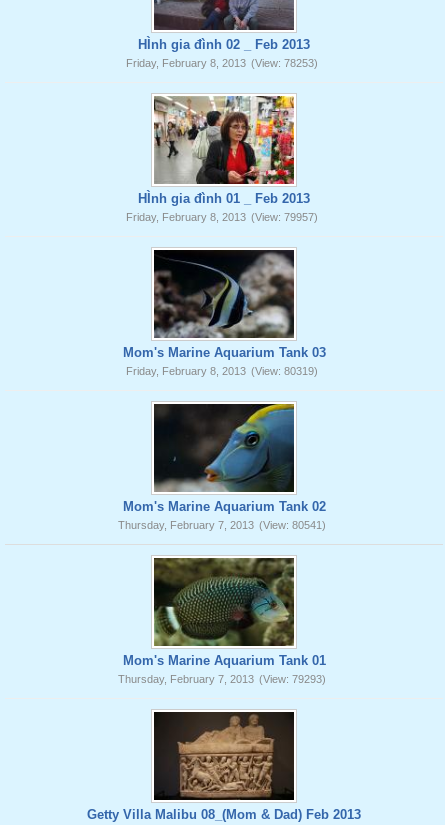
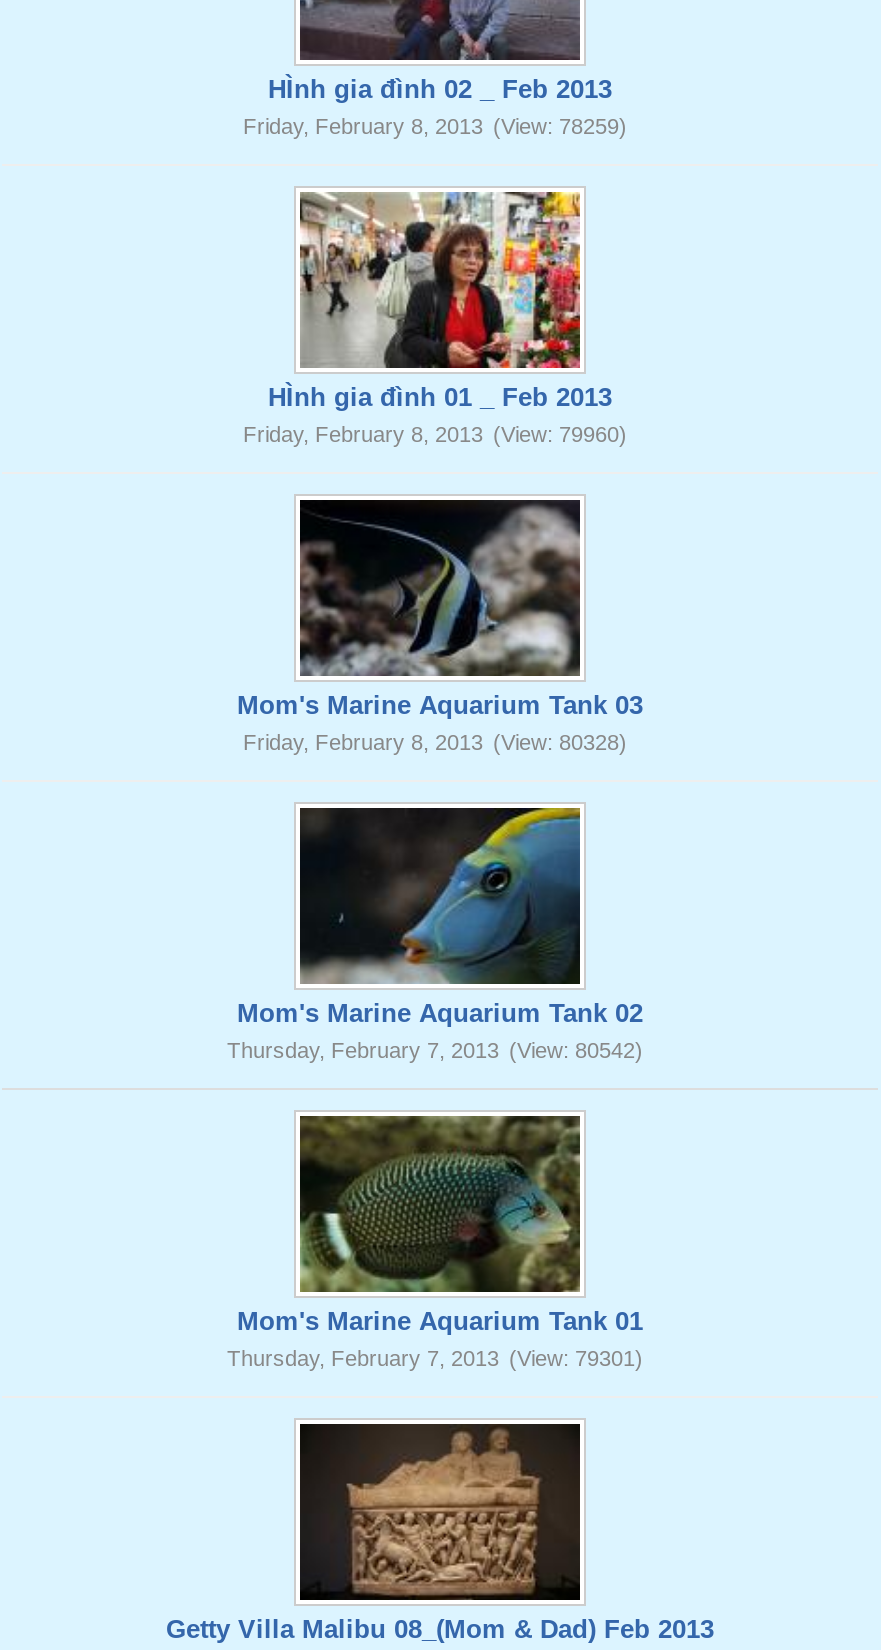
[125,57,317,69] Friday, February 8, 2013 (View: 78253) -> [243,114,627,138] Friday, February 8, 2013 (View: 78259)
[125,211,317,223] Friday, February 8, 2013 (View: 79957) -> [243,422,627,446] Friday, February 8, 2013 (View: 79960)
[125,365,317,377] Friday, February 8, 2013 (View: 80319) -> [243,730,627,754] Friday, February 8, 2013 (View: 80328)
[117,519,325,531] Thursday, February 7, 2013 (View: 80541) -> [227,1038,643,1062] Thursday, February 7, 2013 (View: 80542)
[117,673,325,685] Thursday, February 7, 2013 (View: 79293) -> [227,1346,643,1370] Thursday, February 7, 2013 (View: 79301)

